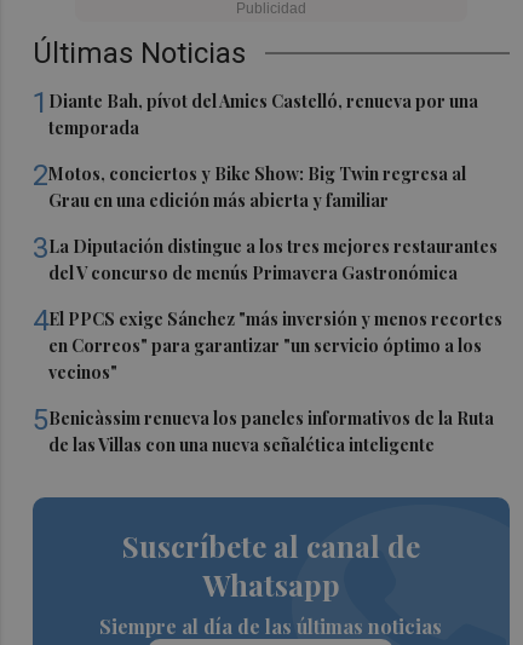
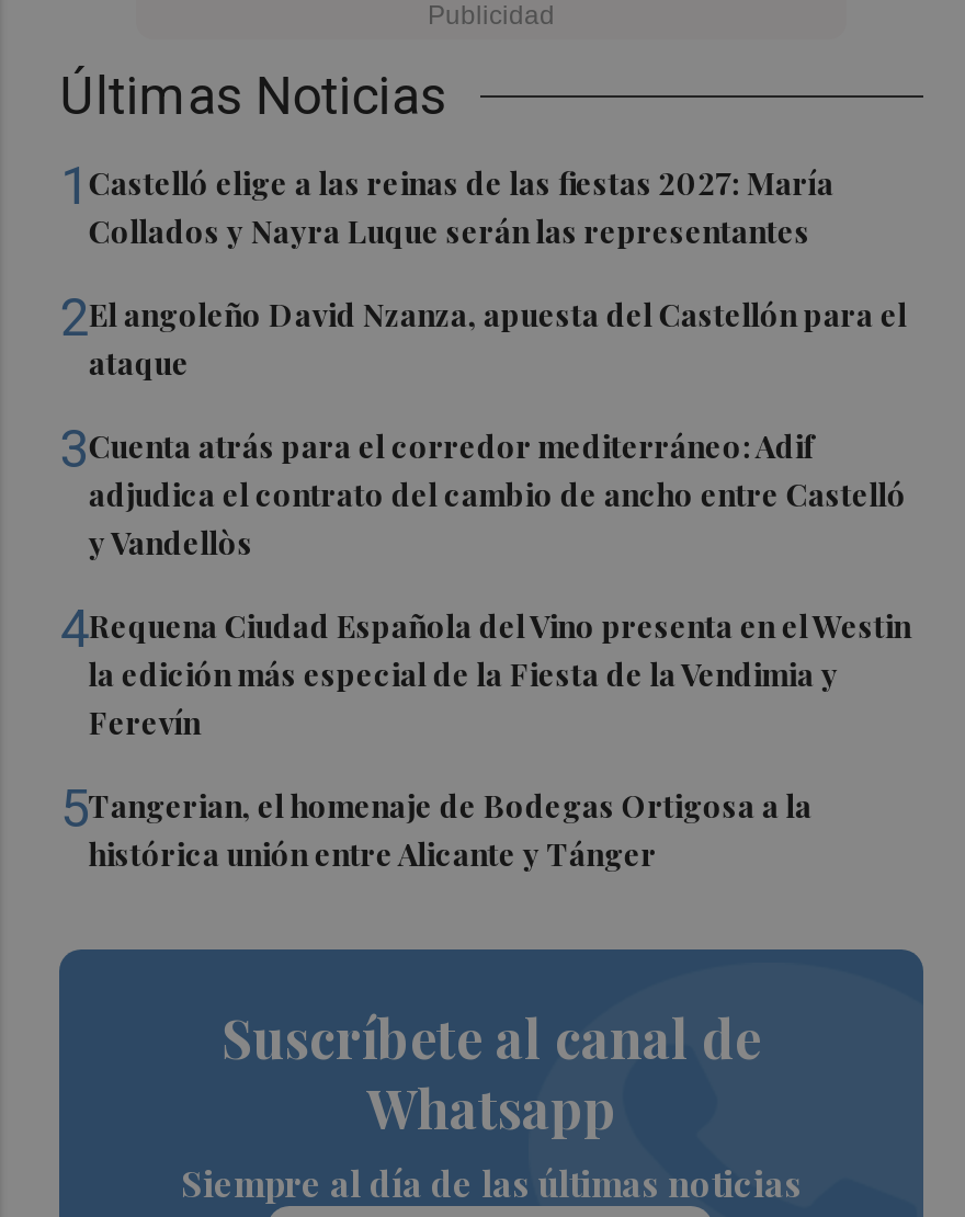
[33,86,479,139] 1 Diante Bah, pívot del Amics Castelló, renueva por una | temporada -> [60,155,834,252] 1 Castelló elige a las reinas de las fiestas 2027: María | Collados y Nayra Luque serán las representantes
[33,158,467,212] 2Motos, conciertos y Bike Show: Big Twin regresa al | Grau en una edición más abierta y familiar -> [60,287,907,383] 2El angoleño David Nzanza, apuesta del Castellón para el | ataque
[33,231,498,284] 3La Diputación distingue a los tres mejores restaurantes | del V concurso de menús Primavera Gastronómica -> [60,418,907,563] 3Cuenta atrás para el corredor mediterráneo: Adif | adjudica el contrato del cambio de ancho entre Castelló | y Vandellòs
[33,304,503,383] 4El PPCS exige Sánchez "más inversión y menos recortes | en Correos" para garantizar "un servicio óptimo a los | vecinos" -> [60,598,911,743] 4Requena Ciudad Española del Vino presenta en el Westin | la edición más especial de la Fiesta de la Vendimia y | Ferevín
[33,403,494,456] 5Benicàssim renueva los paneles informativos de la Ruta | de las Villas con una nueva señalética inteligente -> [60,778,812,874] 5Tangerian, el homenaje de Bodegas Ortigosa a la | histórica unión entre Alicante y Tánger

